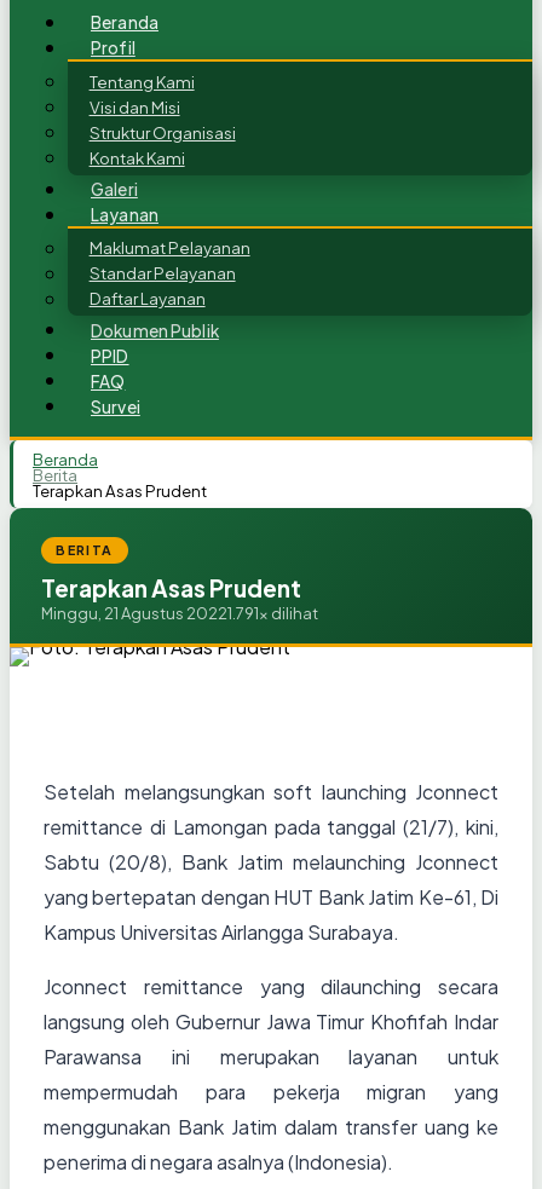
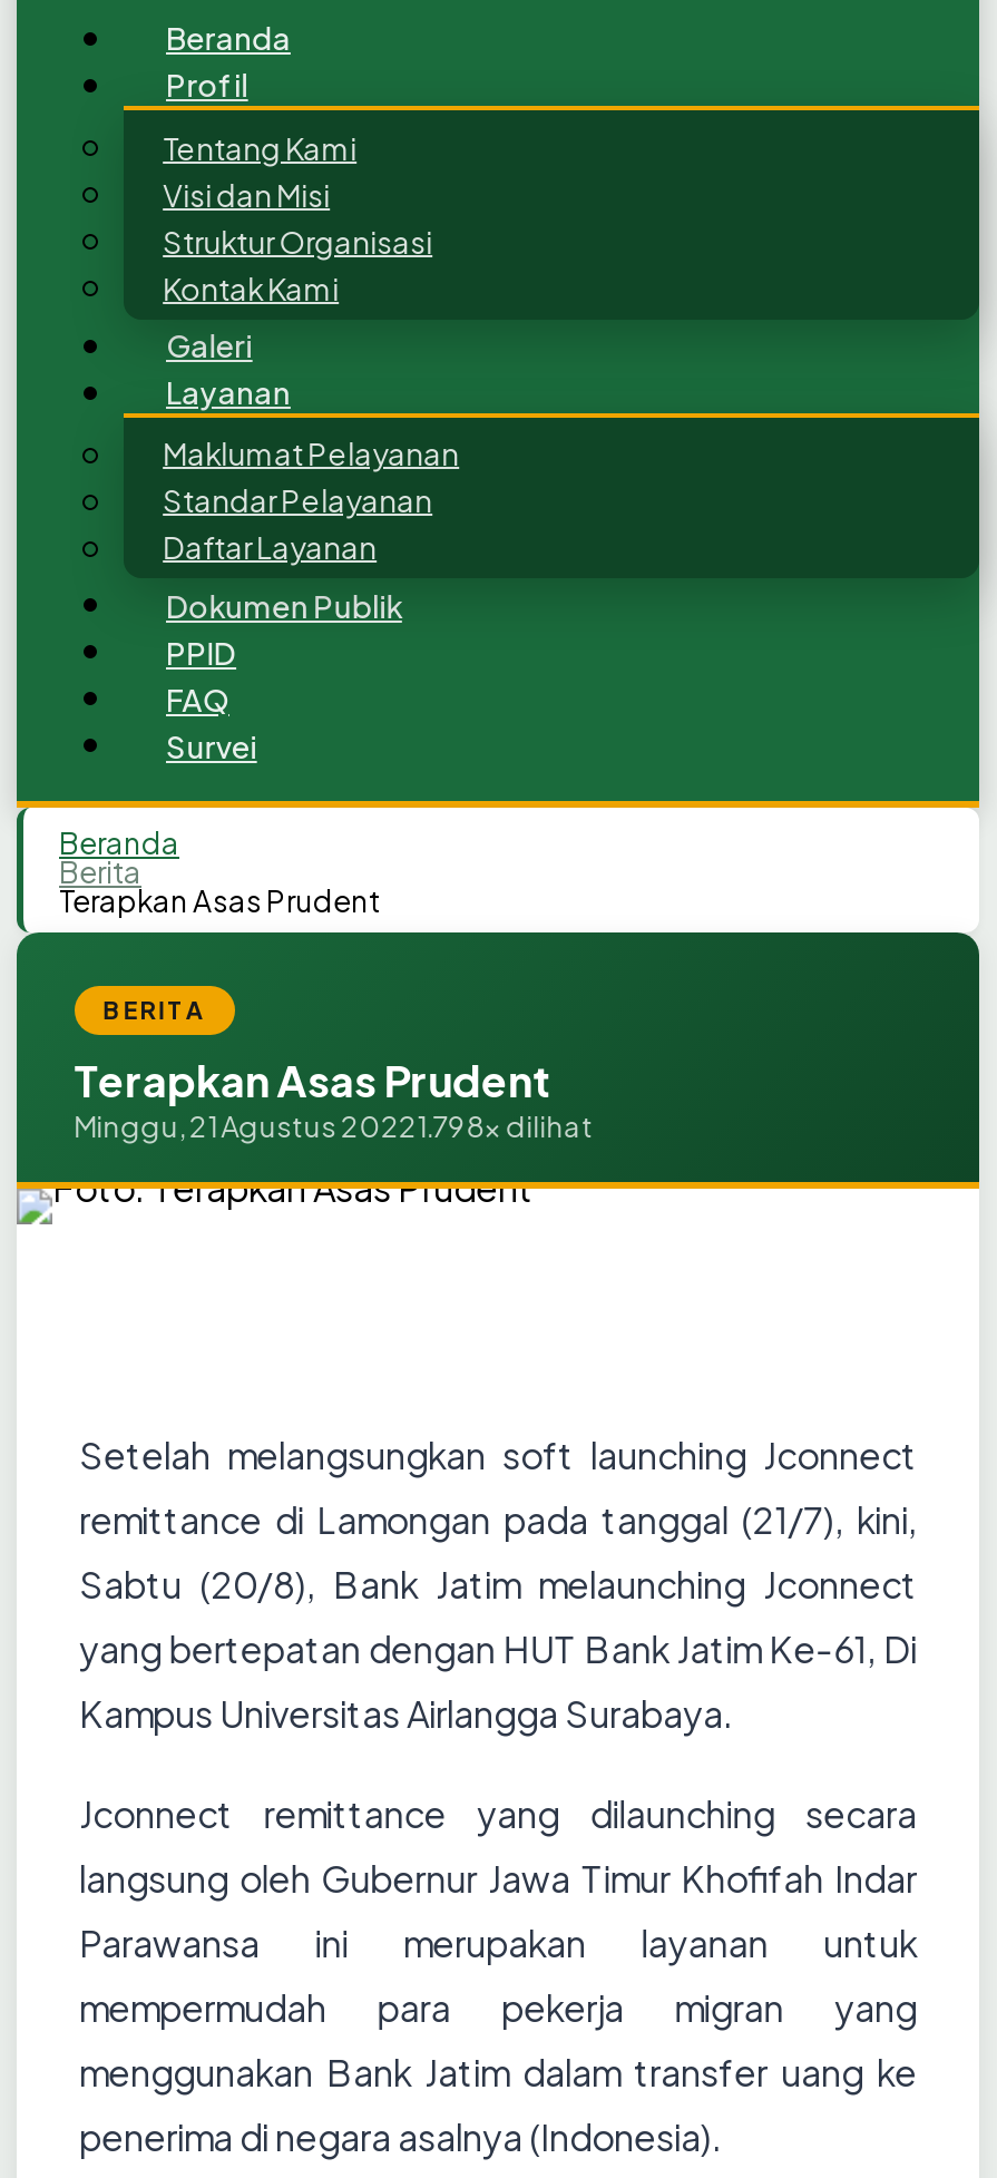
[41,603,318,623] Minggu, 21 Agustus 20221.791x dilihat -> [74,1108,593,1144] Minggu, 21 Agustus 20221.798x dilihat

